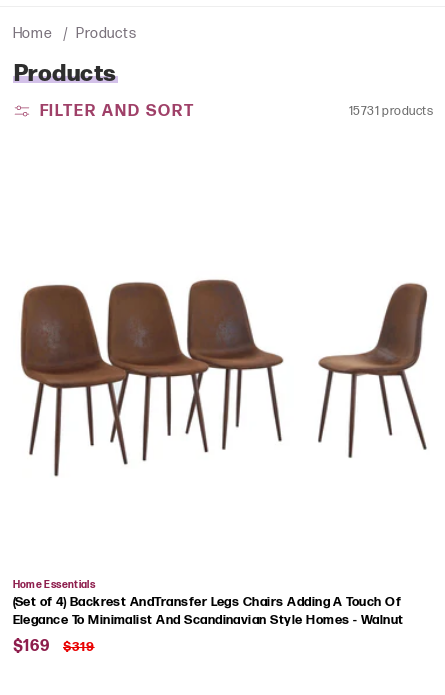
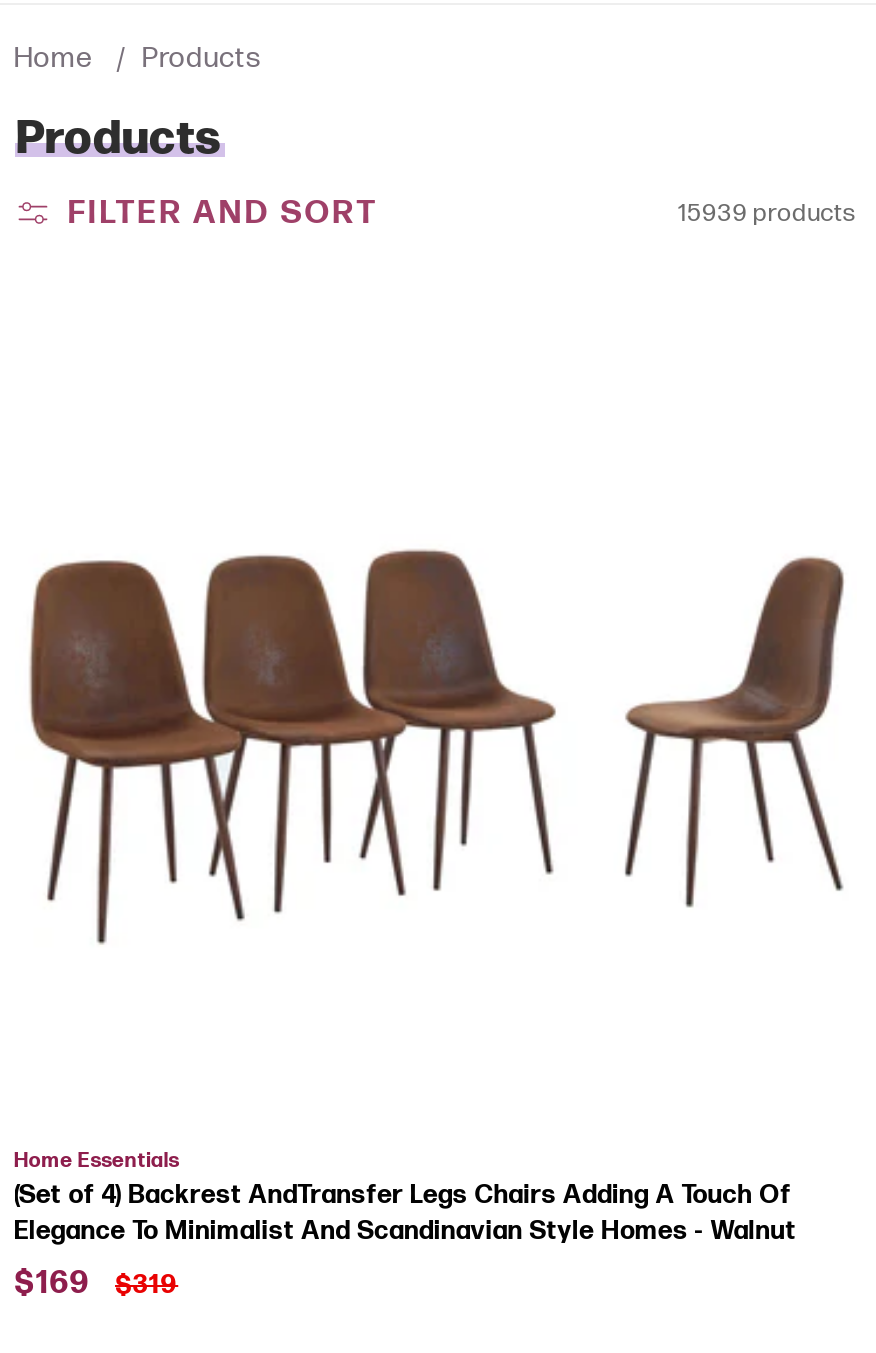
[348,104,433,119] 15731 products -> [678,198,856,228] 15939 products

